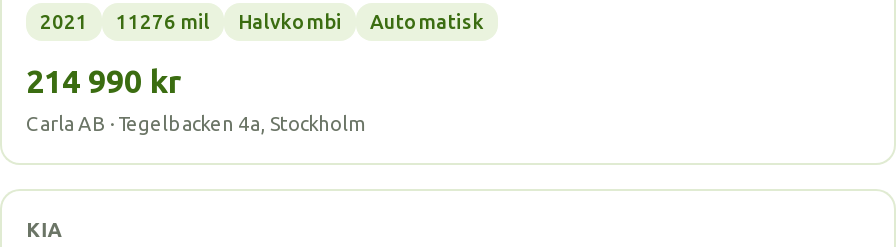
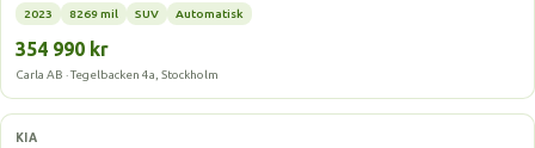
[40,11,342,33] 2021 | 11276 mil | Halvkombi -> [24,7,159,20] 2023 | 8269 mil | SUV
[26,63,182,99] 214 990 kr -> [16,38,109,60] 354 990 kr

